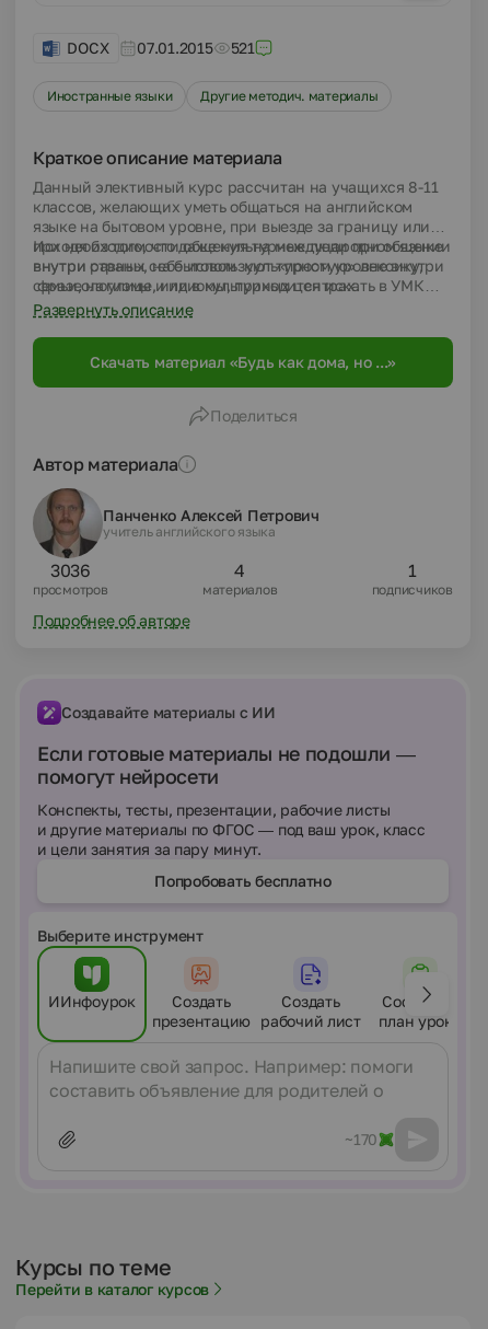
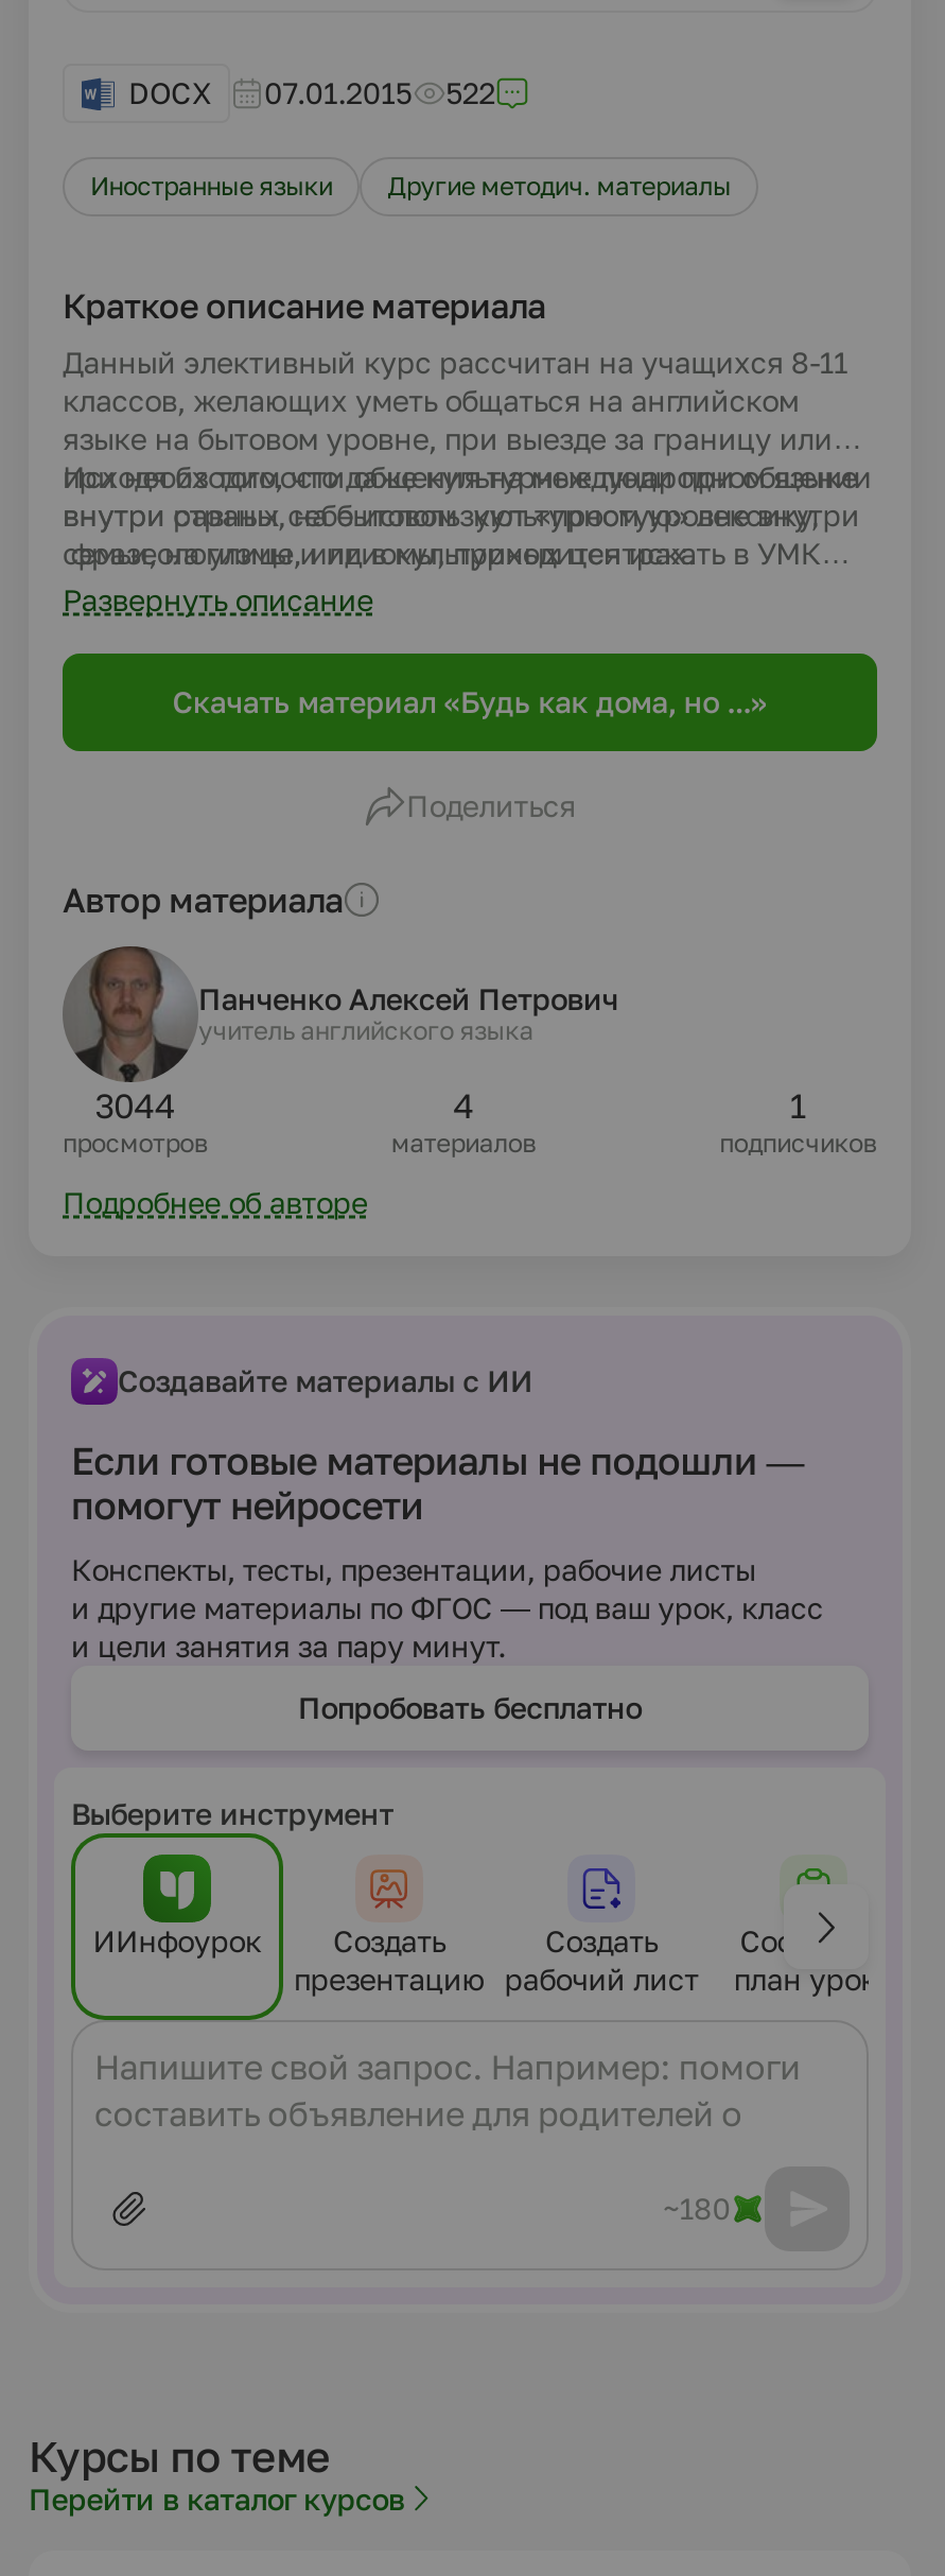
[67,38,255,57] DOCX 07.01.2015 521 -> [128,74,495,111] DOCX 07.01.2015 522
[50,559,91,581] 3036 -> [95,1083,176,1126] 3044
[345,1129,377,1148] ~170 -> [663,2189,731,2225] ~180

